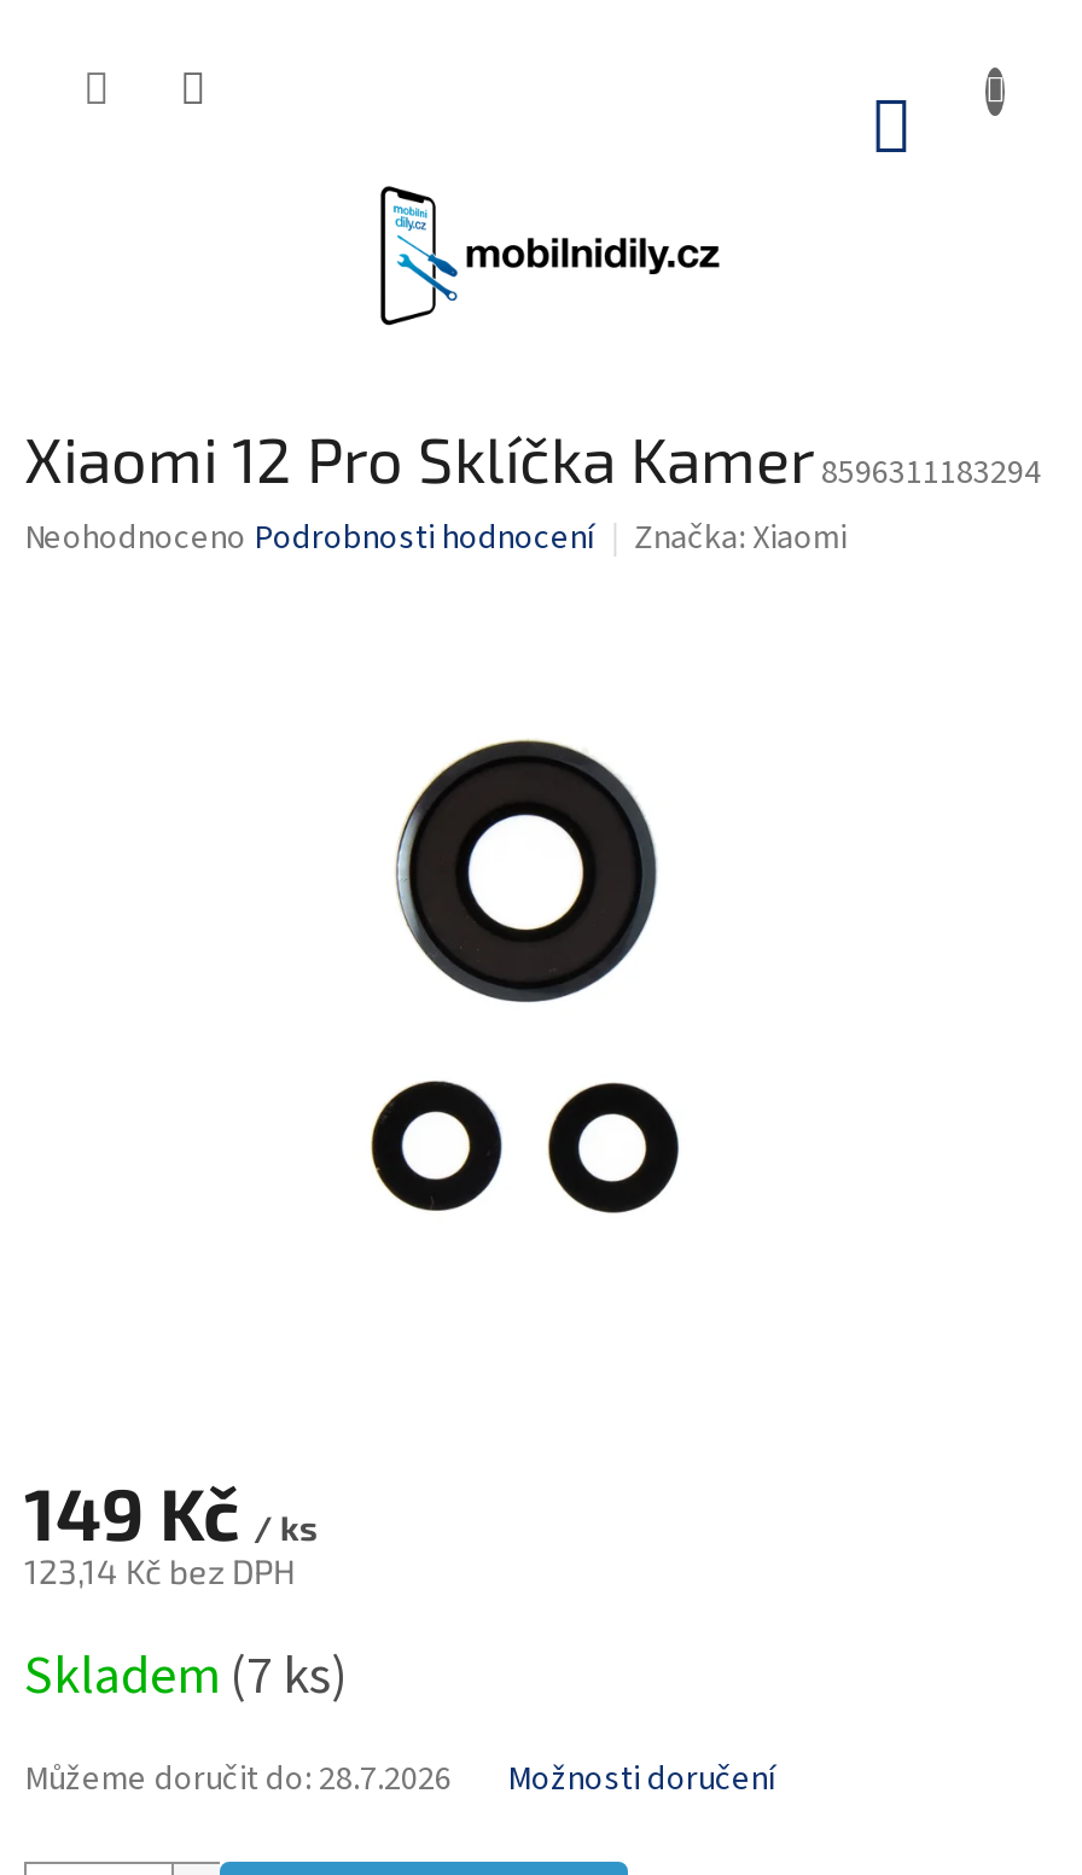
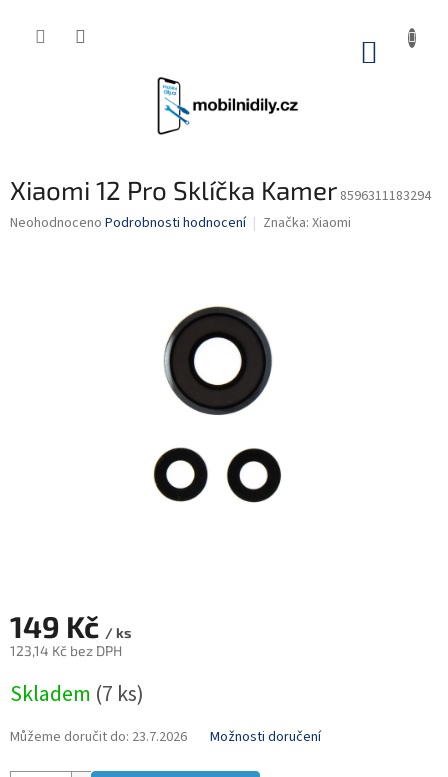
[24,1756,452,1805] Můžeme doručit do: 28.7.2026 -> [10,727,187,747] Můžeme doručit do: 23.7.2026

